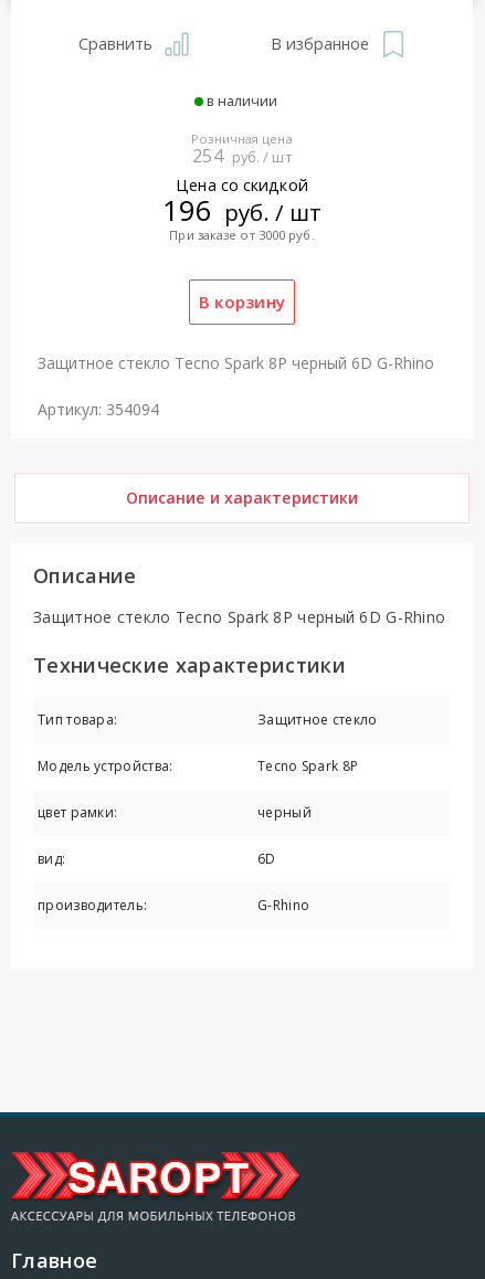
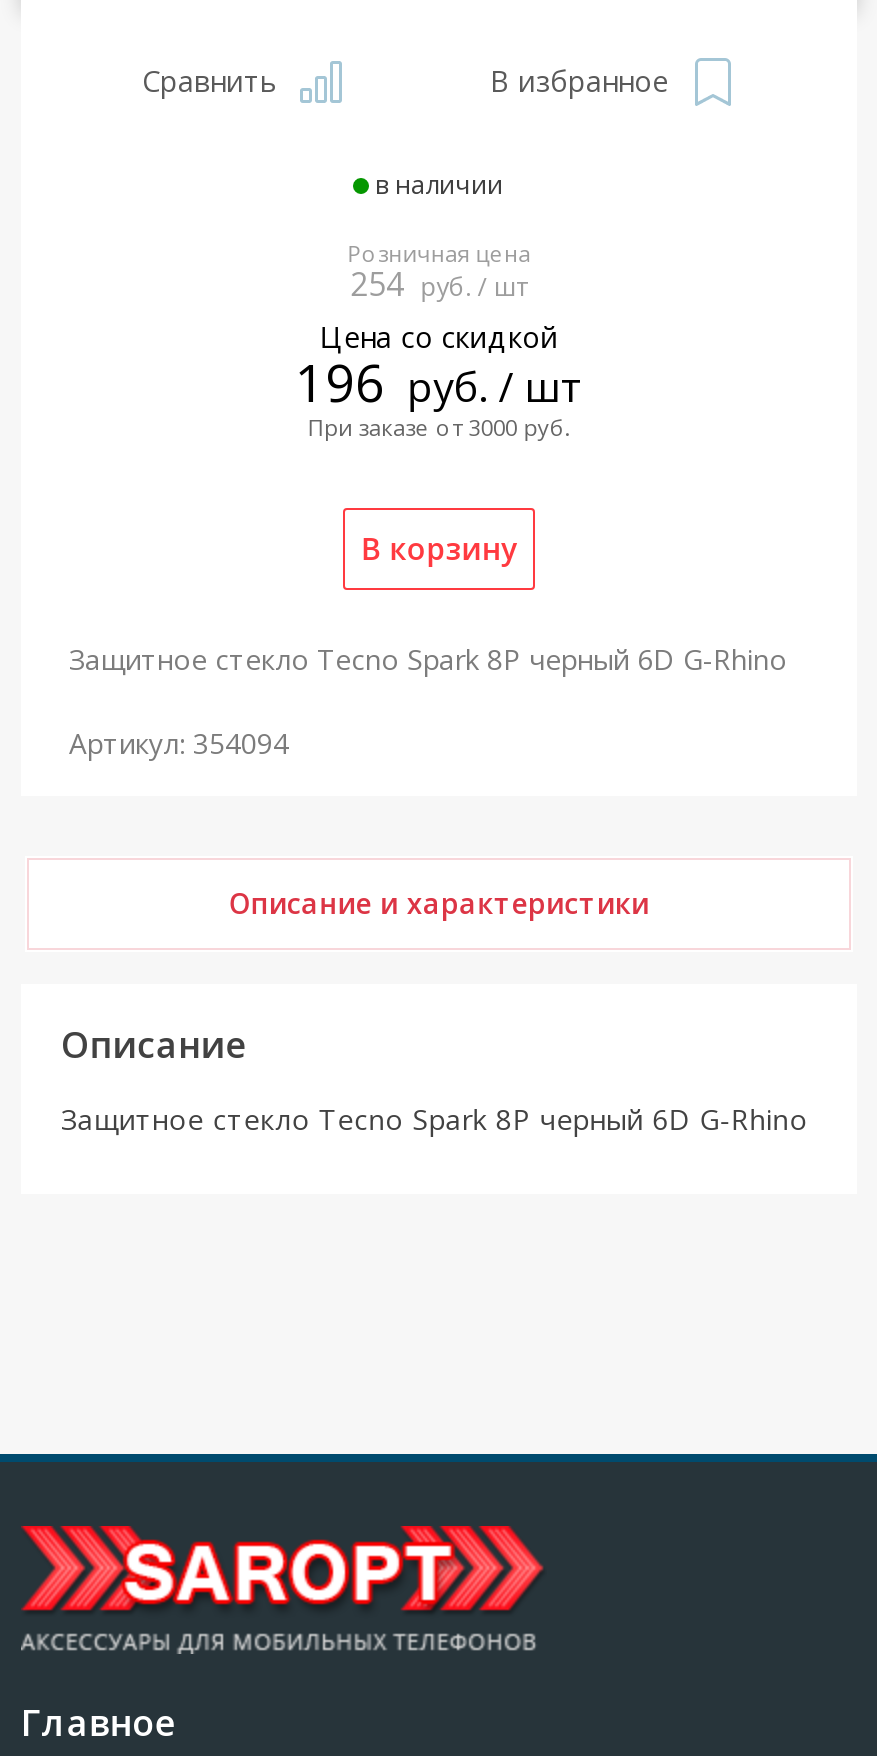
[33,652,377,915] Технические характеристики | Тип товара: | Защитное стекло | Модель устройства: | Tecno Spark 8P | цвет рамки: | черный | вид: | 6D | производитель: | G-Rhino -> none

